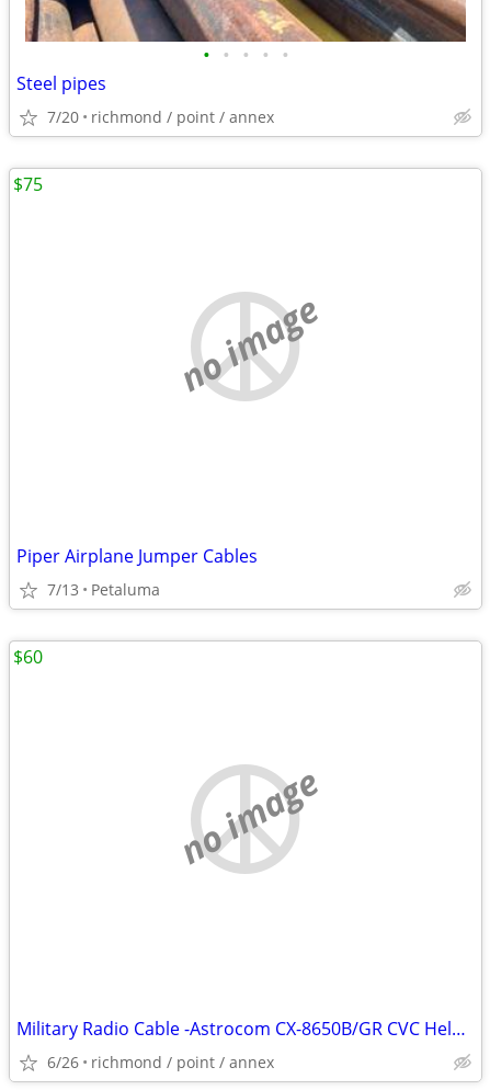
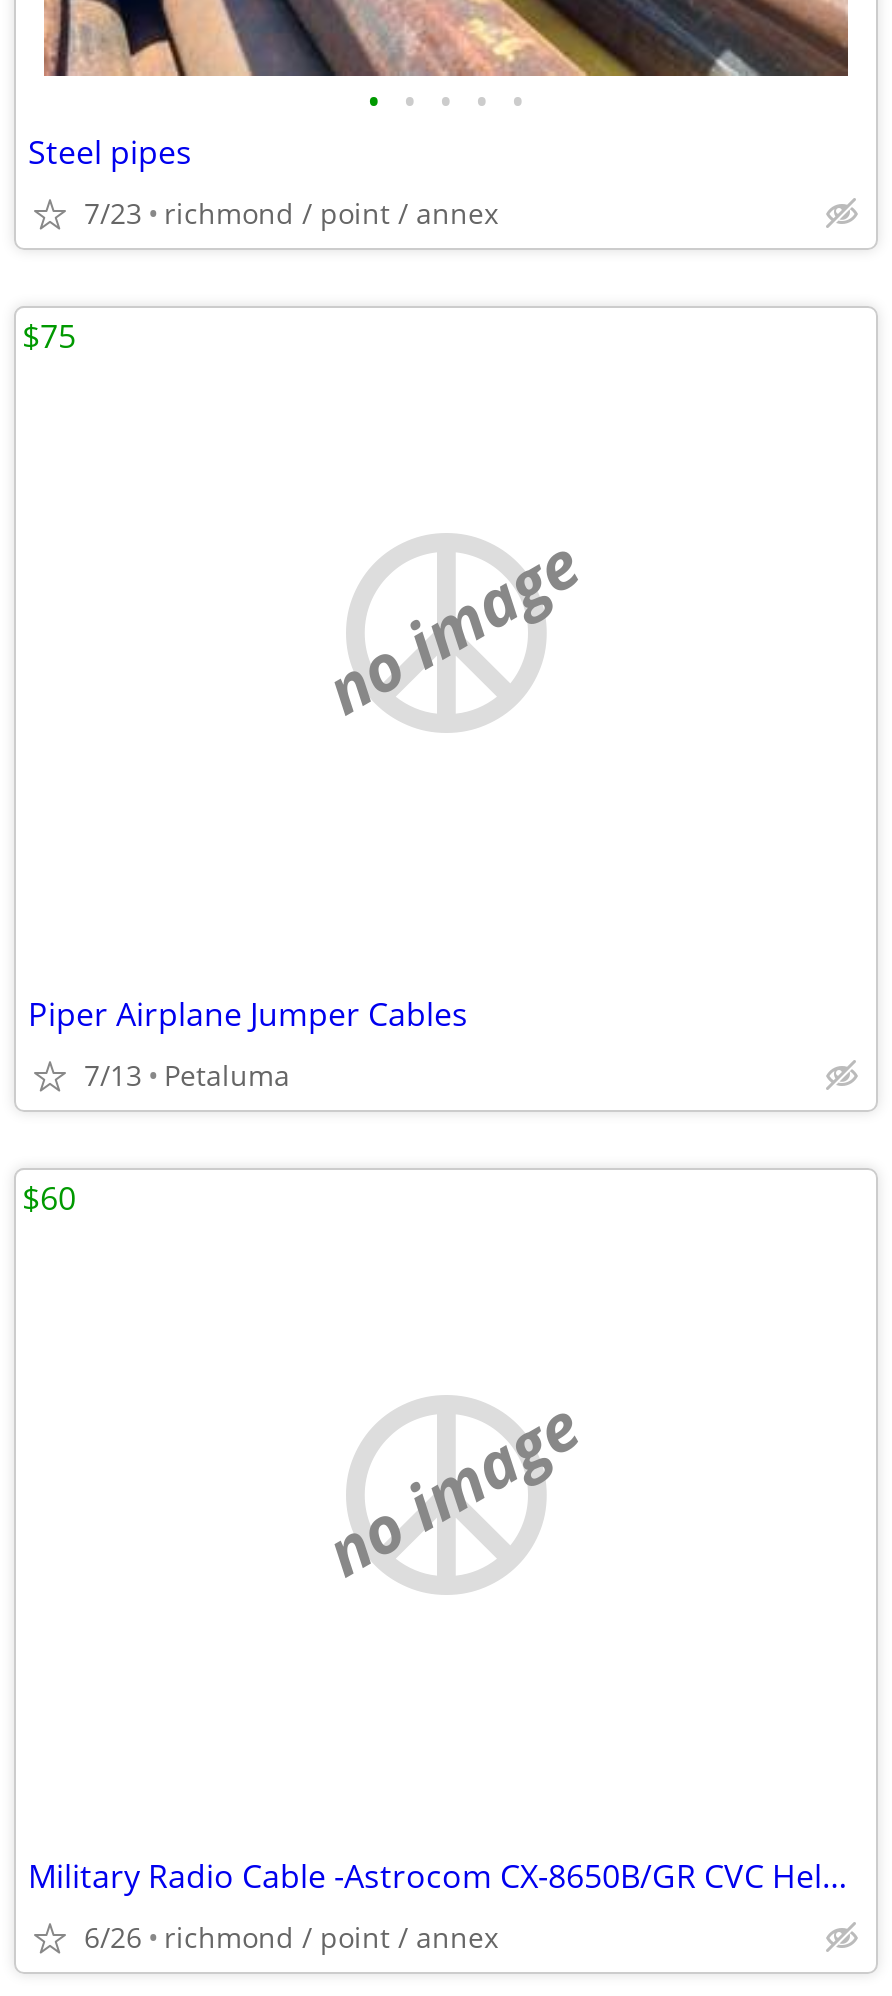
[47,106,274,127] 7/20 richmond / point / annex -> [84,194,498,232] 7/23 richmond / point / annex

